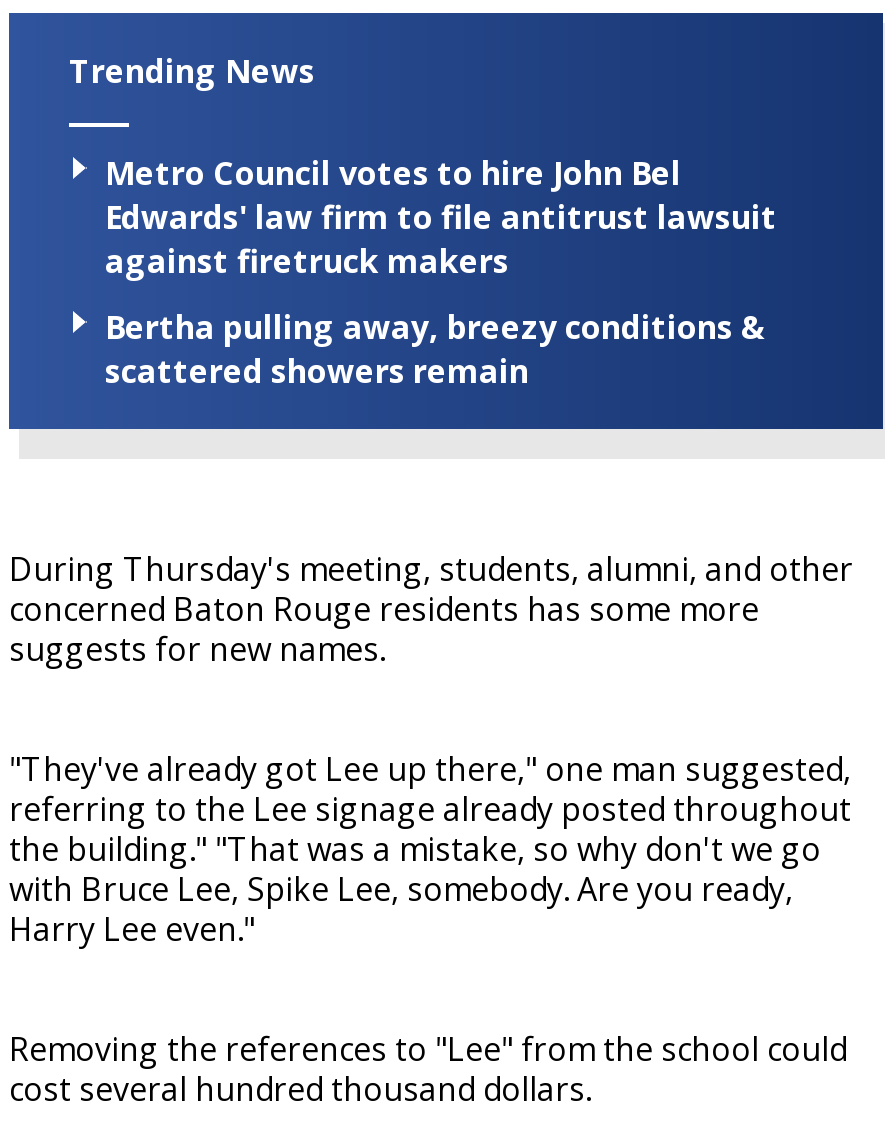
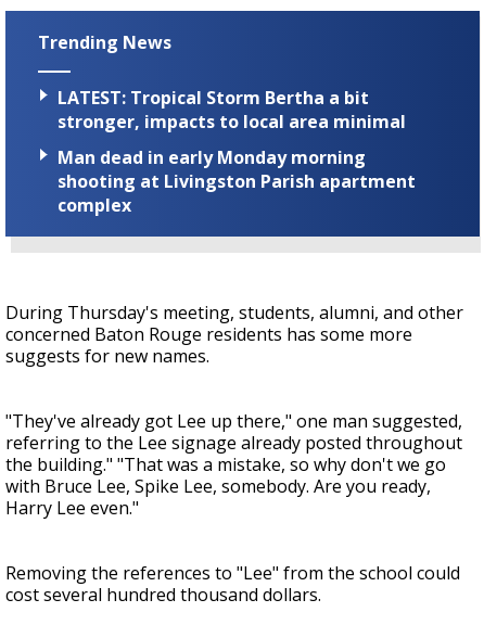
[105,150,777,282] Metro Council votes to hire John Bel | Edwards' law firm to file antitrust lawsuit | against firetruck makers -> [58,85,406,133] LATEST: Tropical Storm Bertha a bit | stronger, impacts to local area minimal
[105,305,765,393] Bertha pulling away, breezy conditions & | scattered showers remain -> [58,145,416,217] Man dead in early Monday morning | shooting at Livingston Parish apartment | complex

